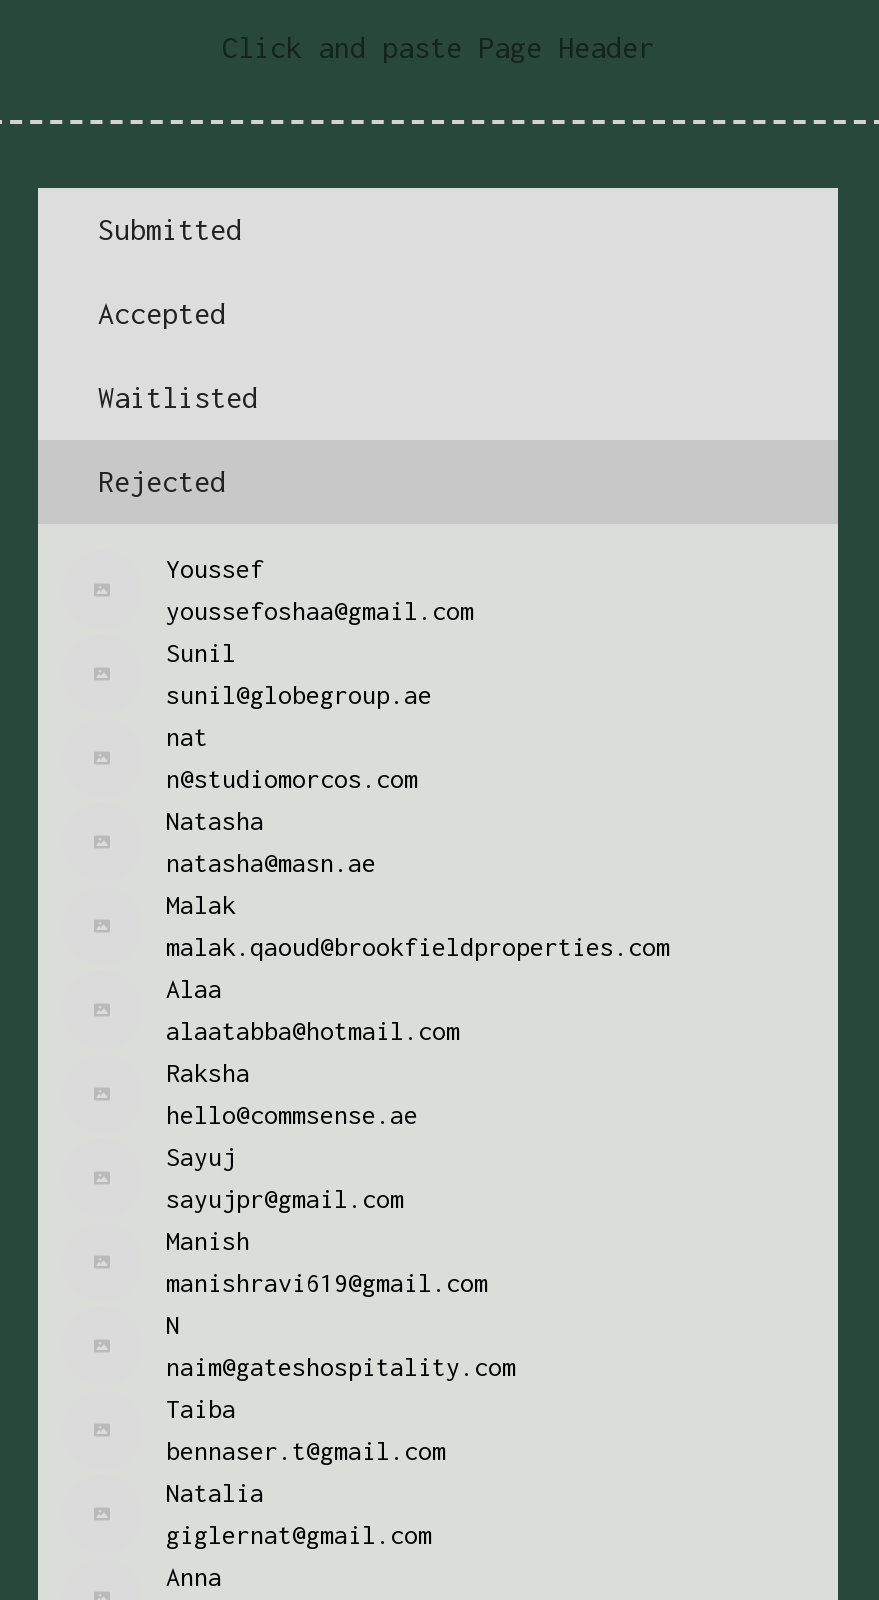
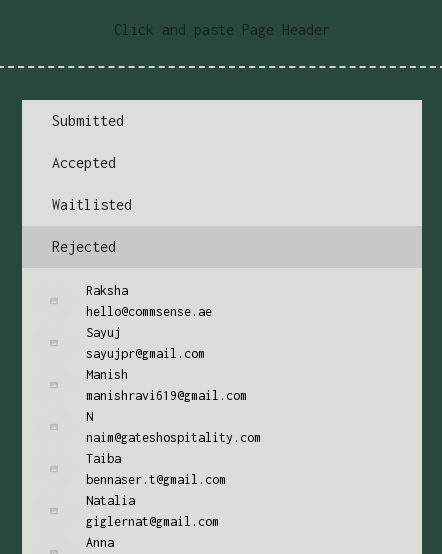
[166,554,670,1046] Youssef | youssefoshaa@gmail.com | Sunil | sunil@globegroup.ae | nat | n@studiomorcos.com | Natasha | natasha@masn.ae | Malak | malak.qaoud@brookfieldproperties.com | Alaa | alaatabba@hotmail.com -> none

